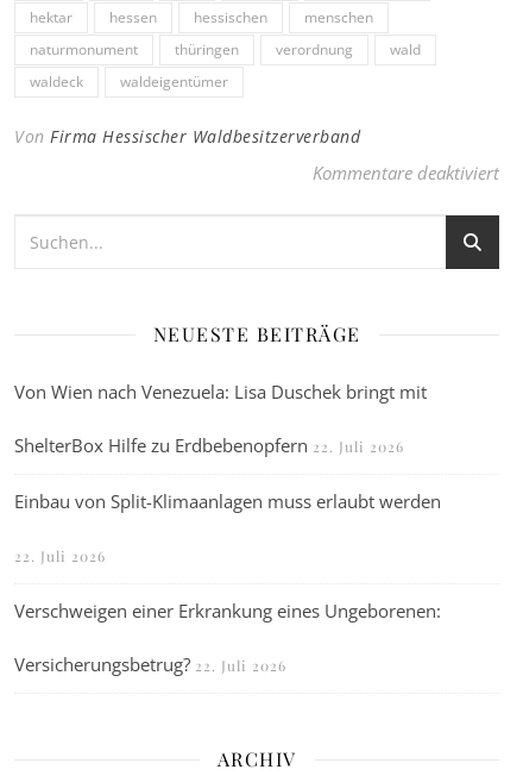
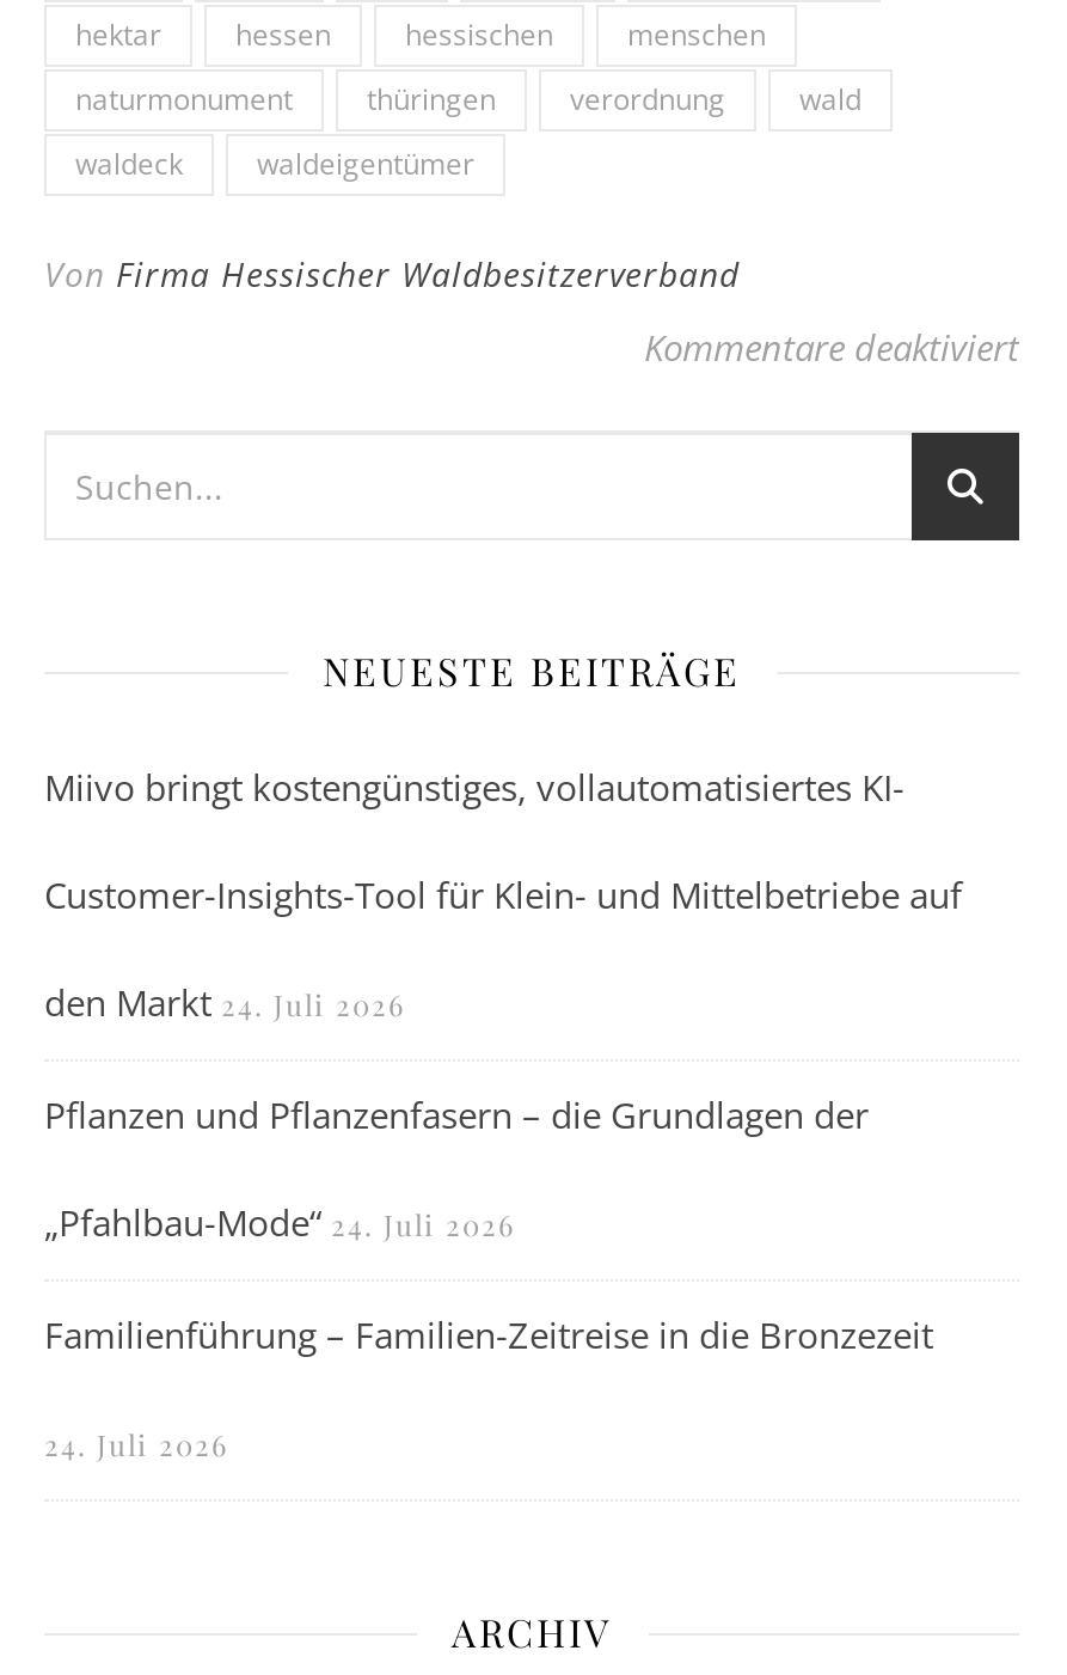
[14,380,441,676] Von Wien nach Venezuela: Lisa Duschek bringt mit | ShelterBox Hilfe zu Erdbebenopfern 22. Juli 2026 | Einbau von Split-Klimaanlagen muss erlaubt werden | 22. Juli 2026 | Verschweigen einer Erkrankung eines Ungeborenen: | Versicherungsbetrug? 22. Juli 2026 -> [44,763,962,1463] Miivo bringt kostengünstiges, vollautomatisiertes KI- | Customer-Insights-Tool für Klein- und Mittelbetriebe auf | den Markt 24. Juli 2026 | Pflanzen und Pflanzenfasern – die Grundlagen der | „Pfahlbau-Mode“ 24. Juli 2026 | Familienführung – Familien-Zeitreise in die Bronzezeit | 24. Juli 2026

